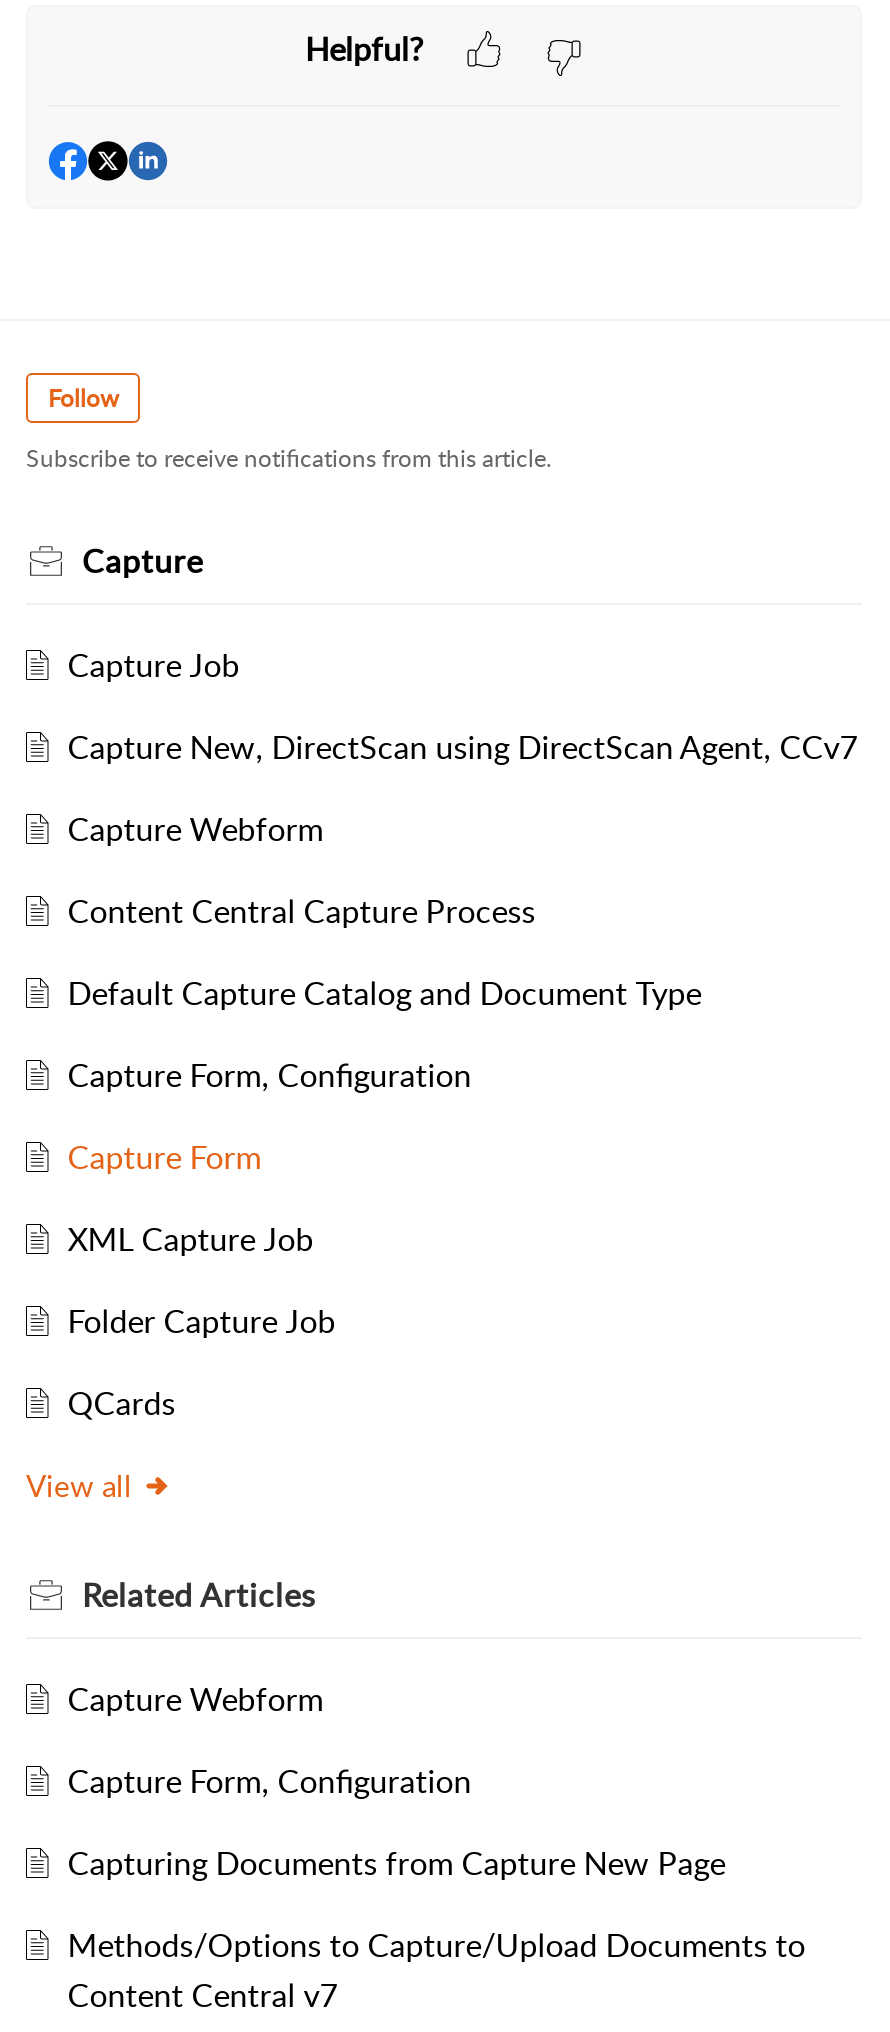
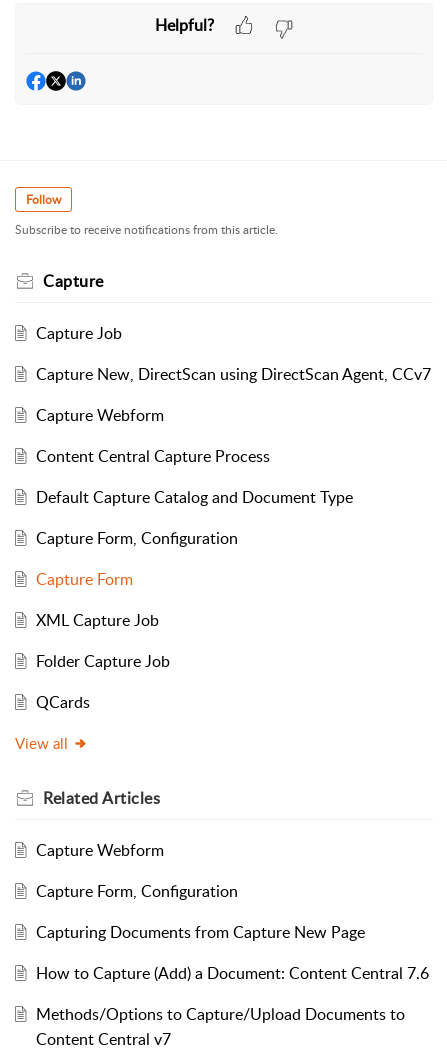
none -> [36,962,429,984] How to Capture (Add) a Document: Content Central 7.6

